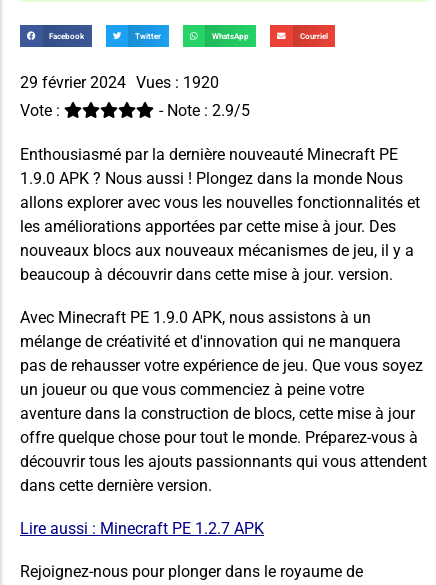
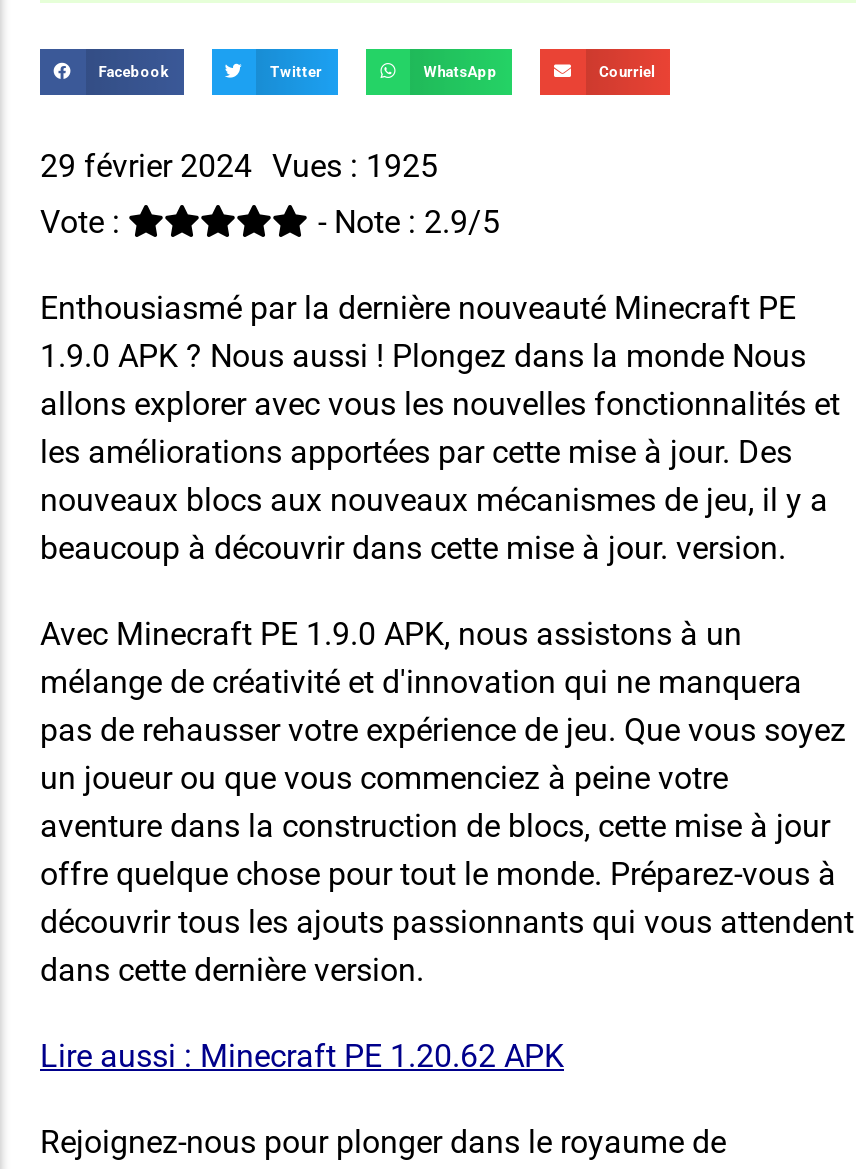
[20,73,219,92] 29 février 2024 Vues : 1920 -> [40,146,438,184] 29 février 2024 Vues : 1925
[20,519,264,538] Lire aussi : Minecraft PE 1.2.7 APK -> [40,1037,564,1075] Lire aussi : Minecraft PE 1.20.62 APK

